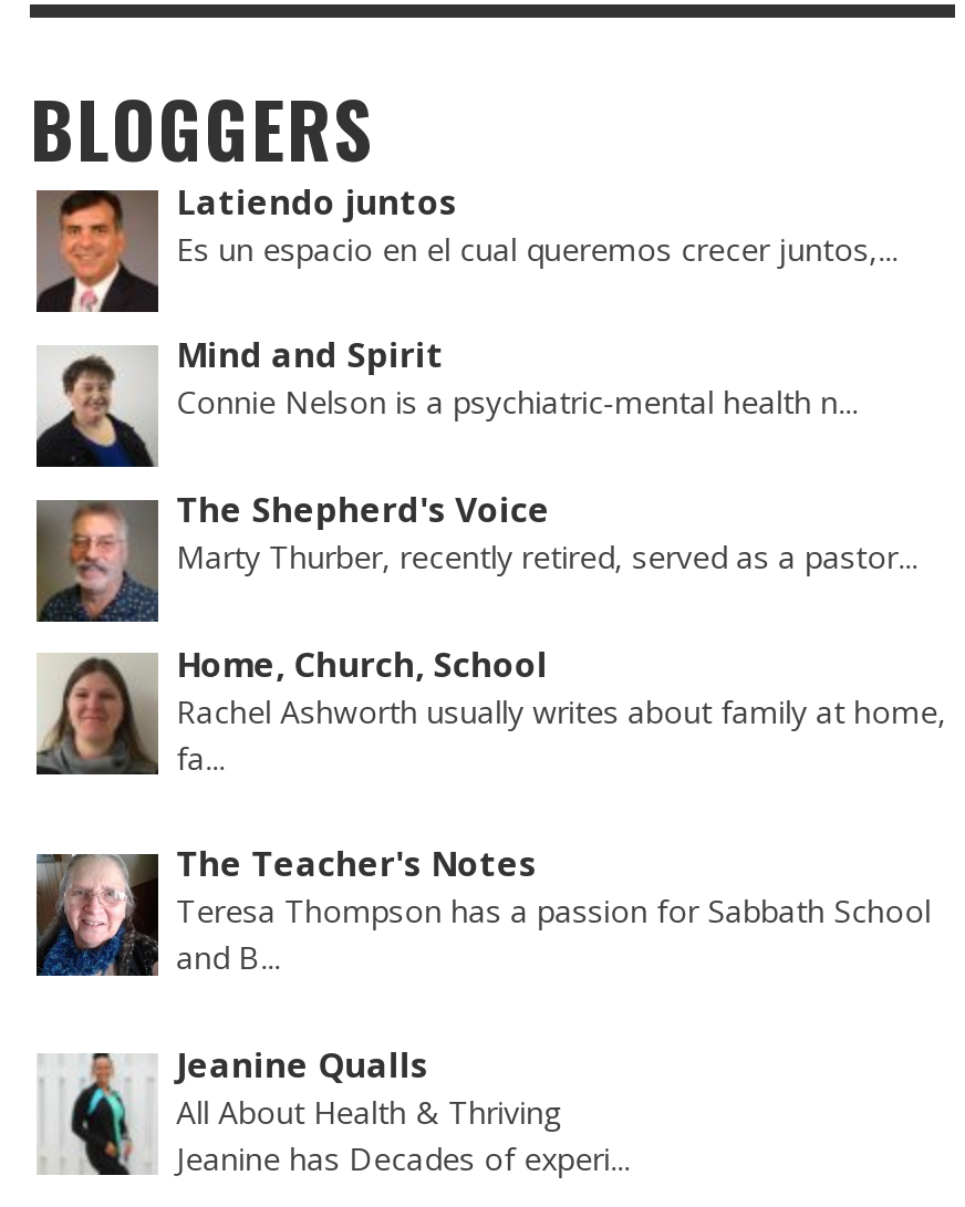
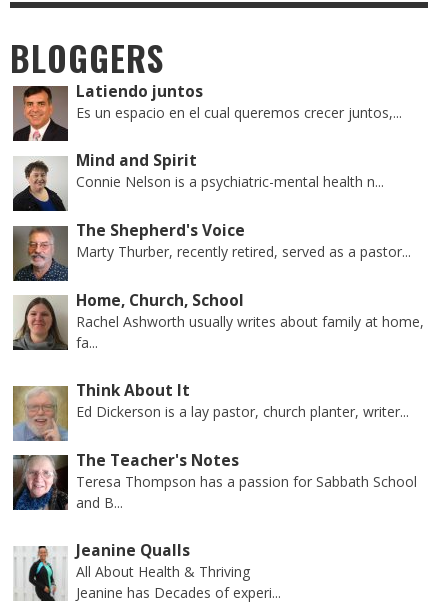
none -> [13,380,409,441] [image] | Think About It | Ed Dickerson is a lay pastor, church planter, writer...

